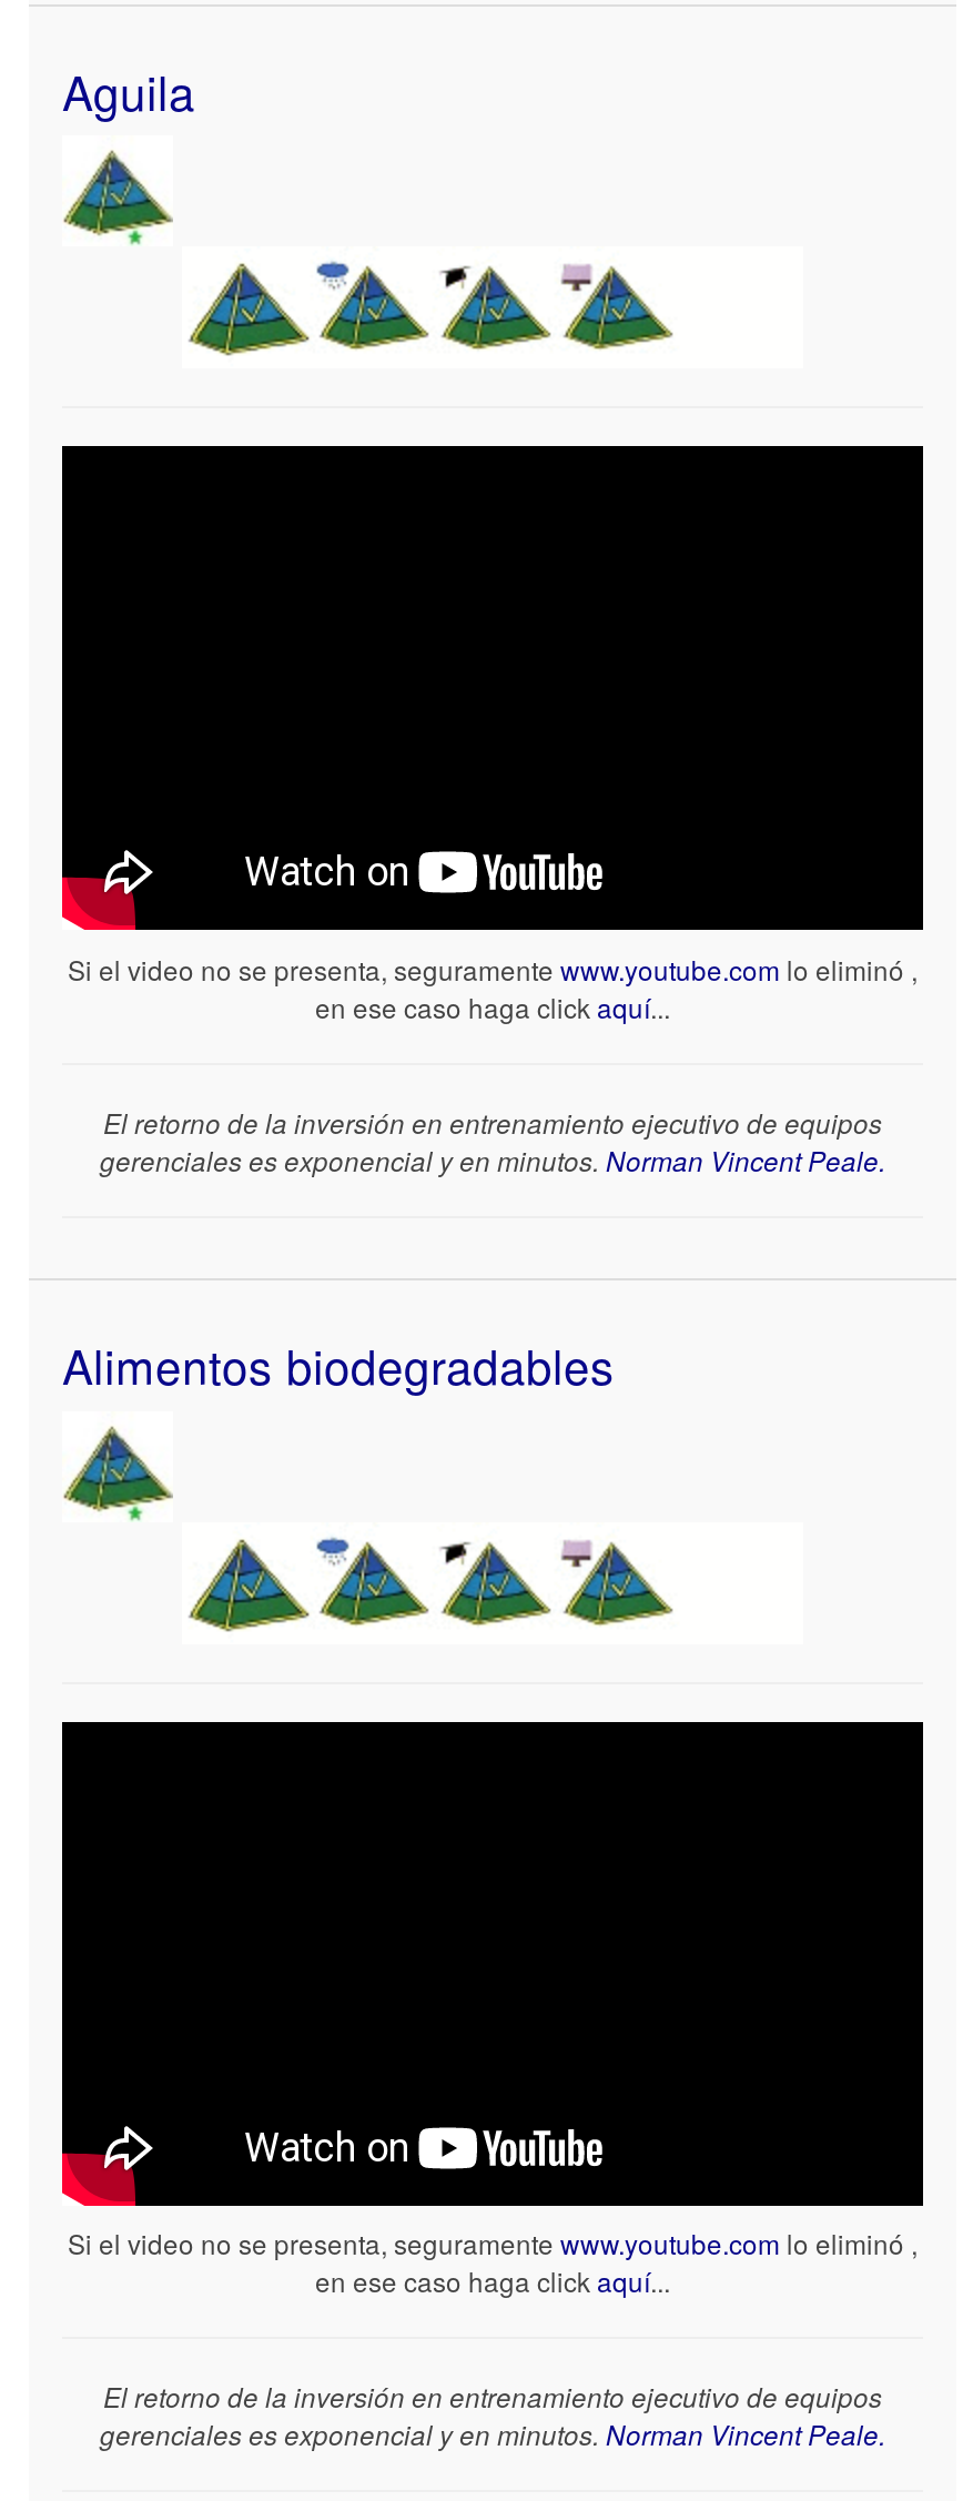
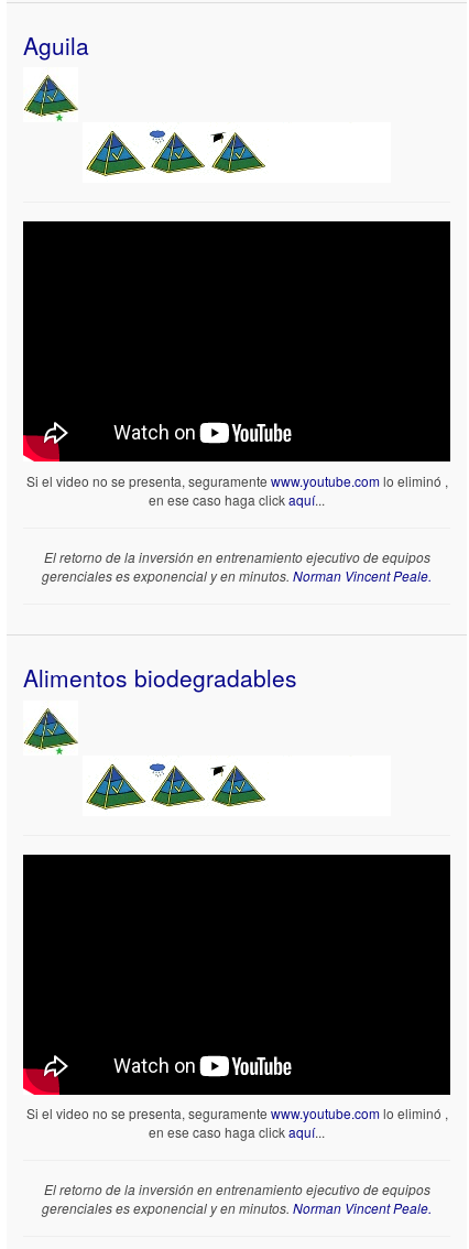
[559,264,675,351] [image] -> none
[559,1540,675,1627] [image] -> none

